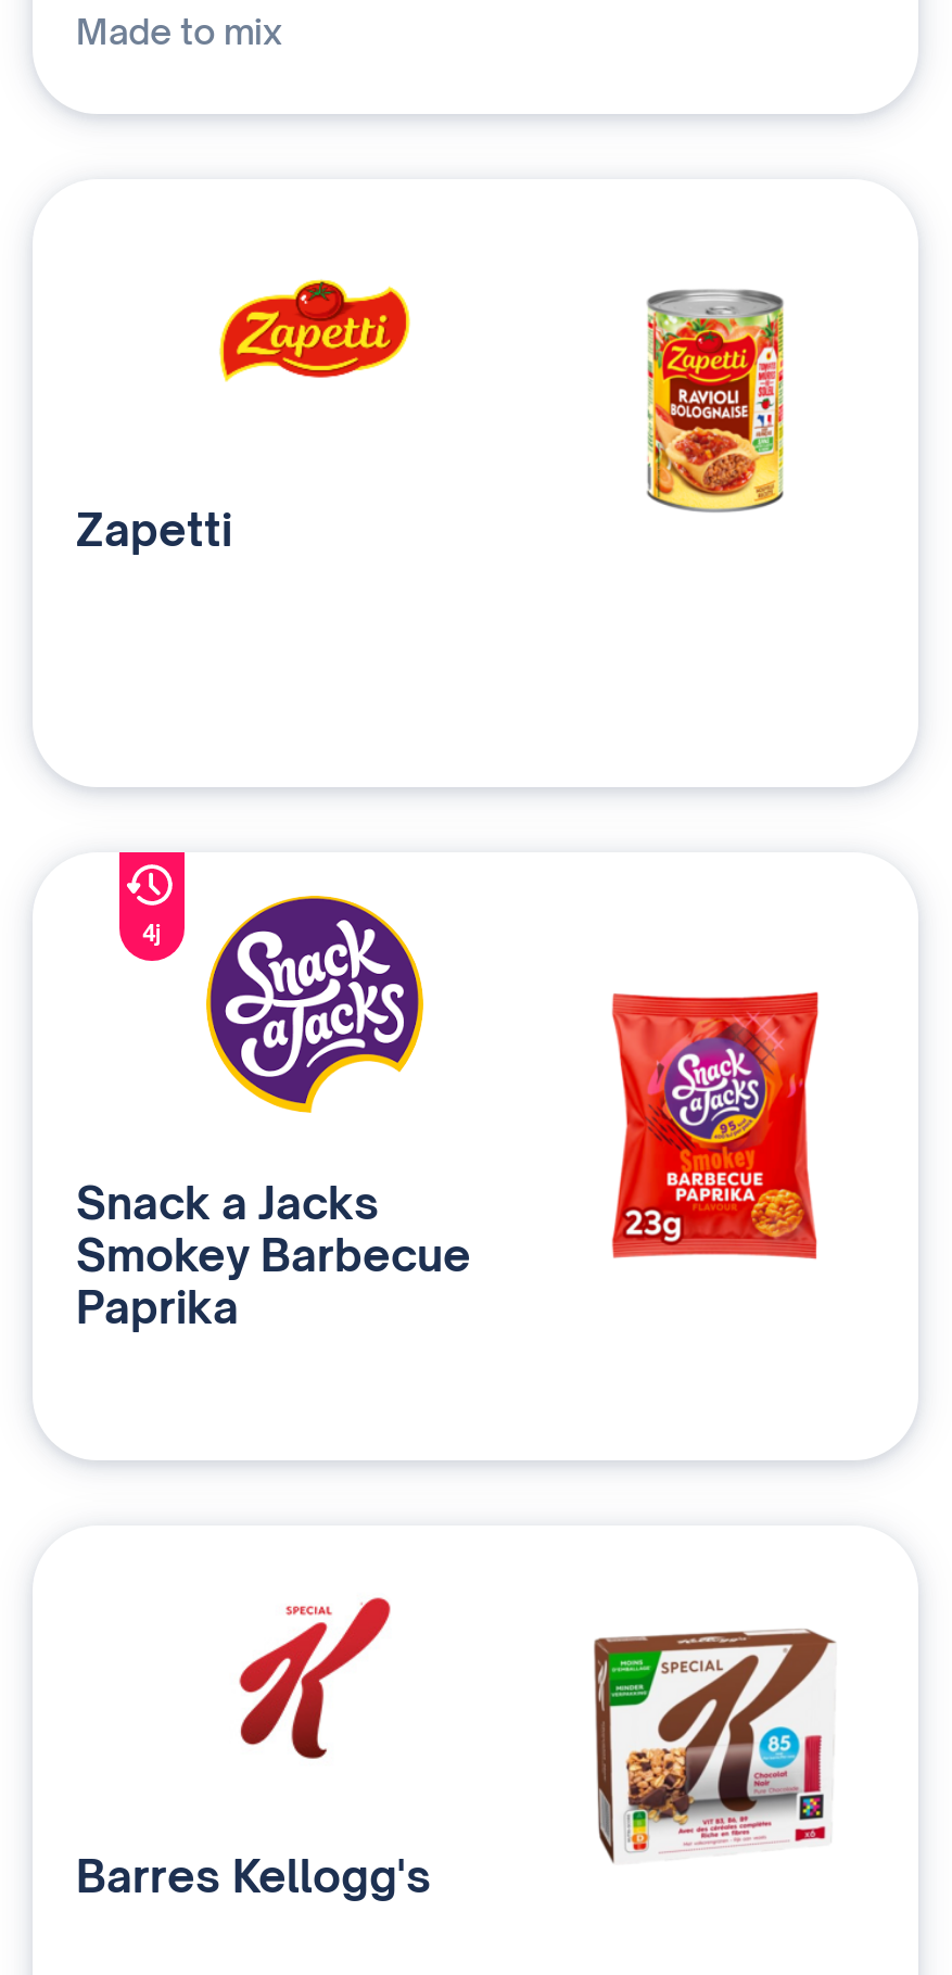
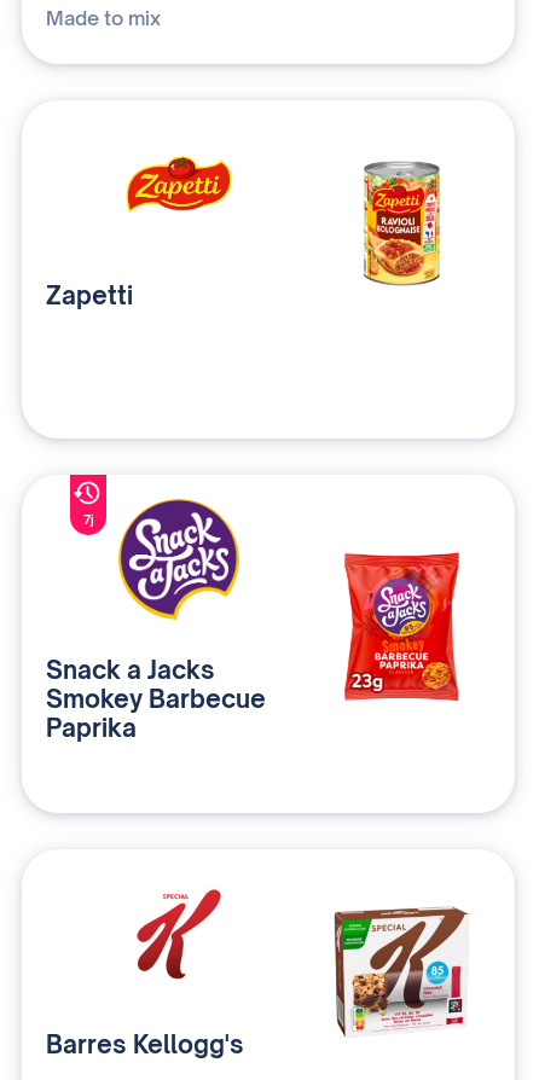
[142,920,162,946] 4j -> [83,512,94,527] 7j

